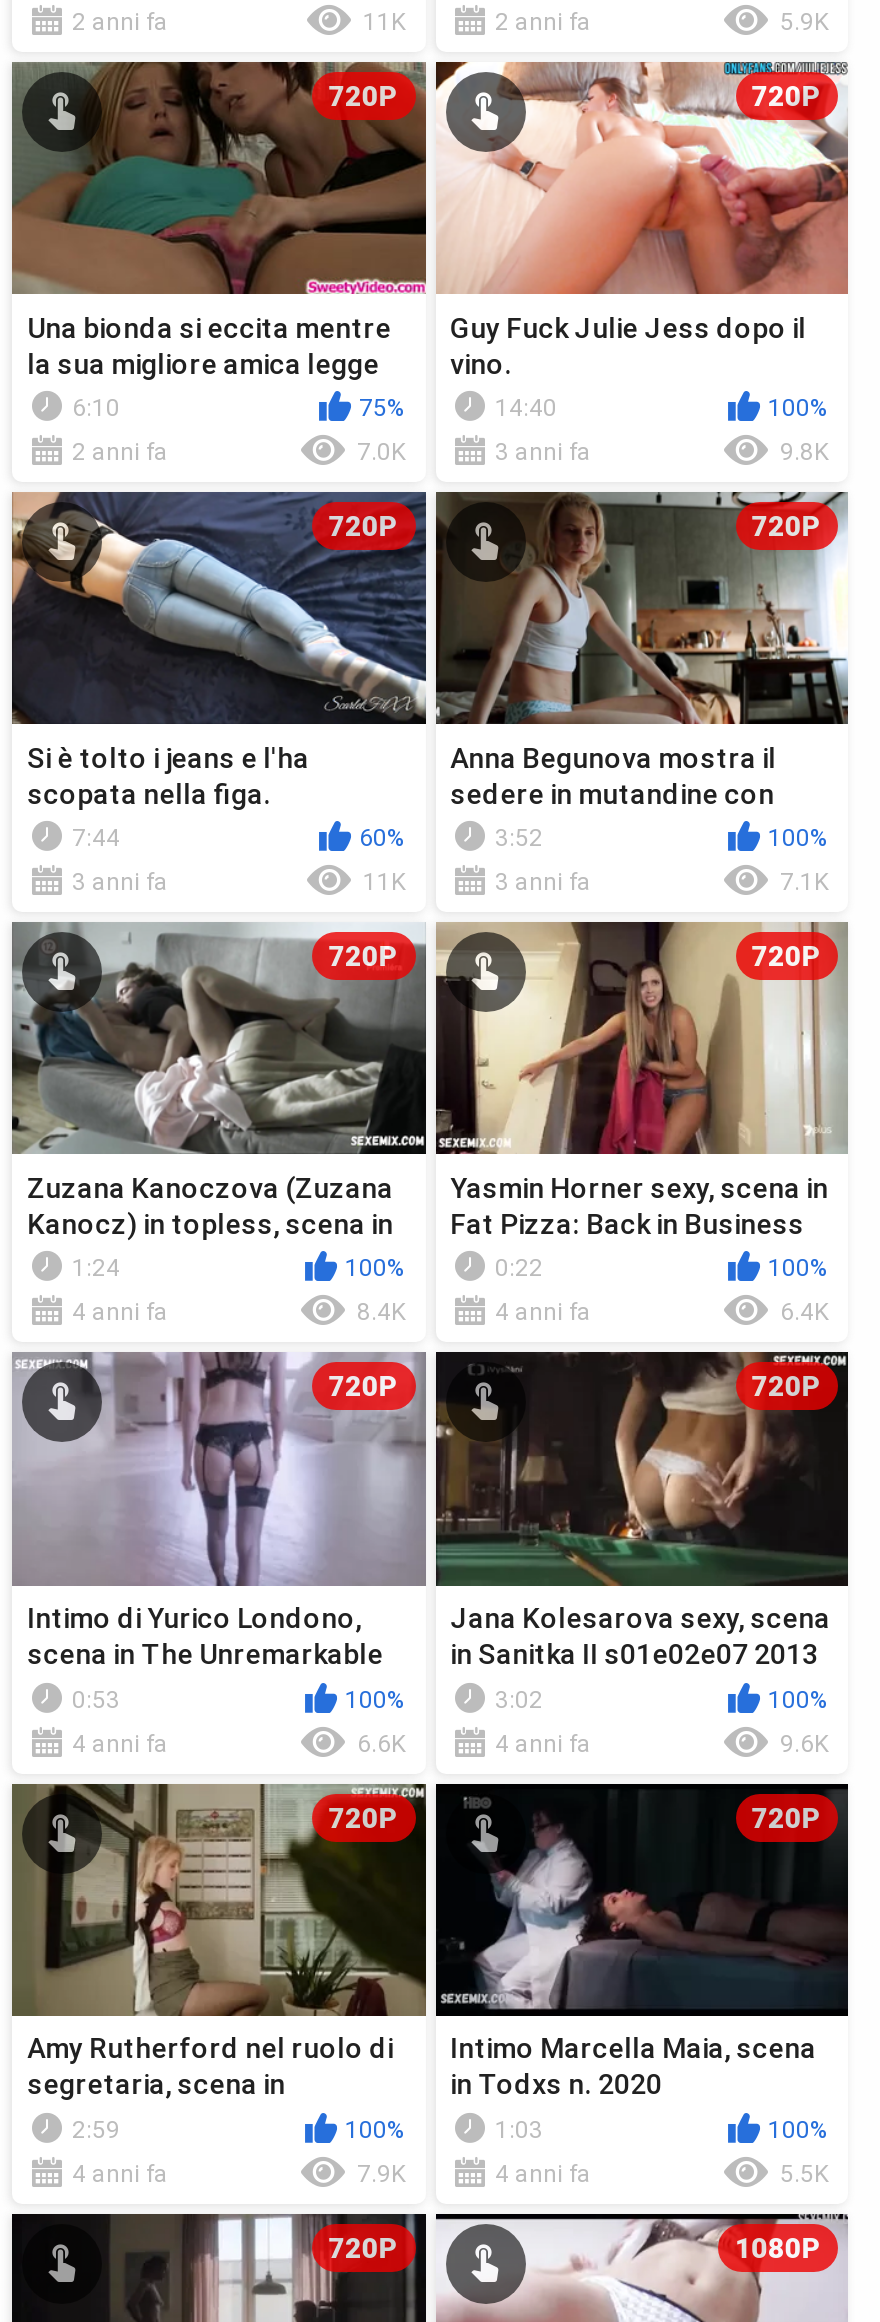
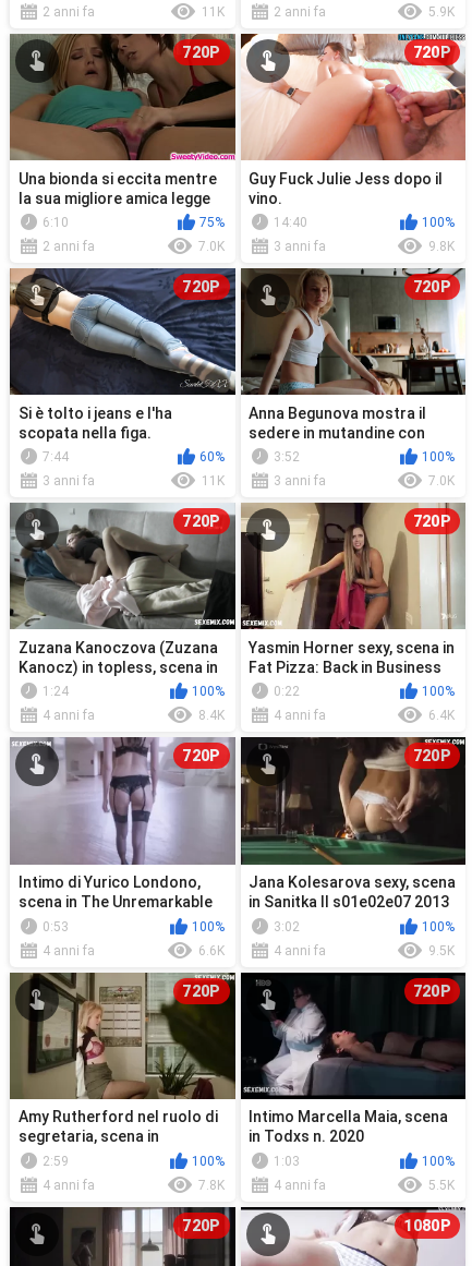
[780,868,828,896] 7.1K -> [428,473,455,489] 7.0K
[780,1729,828,1757] 9.6K -> [428,943,455,958] 9.5K
[357,2159,405,2187] 7.9K -> [198,1177,224,1193] 7.8K

